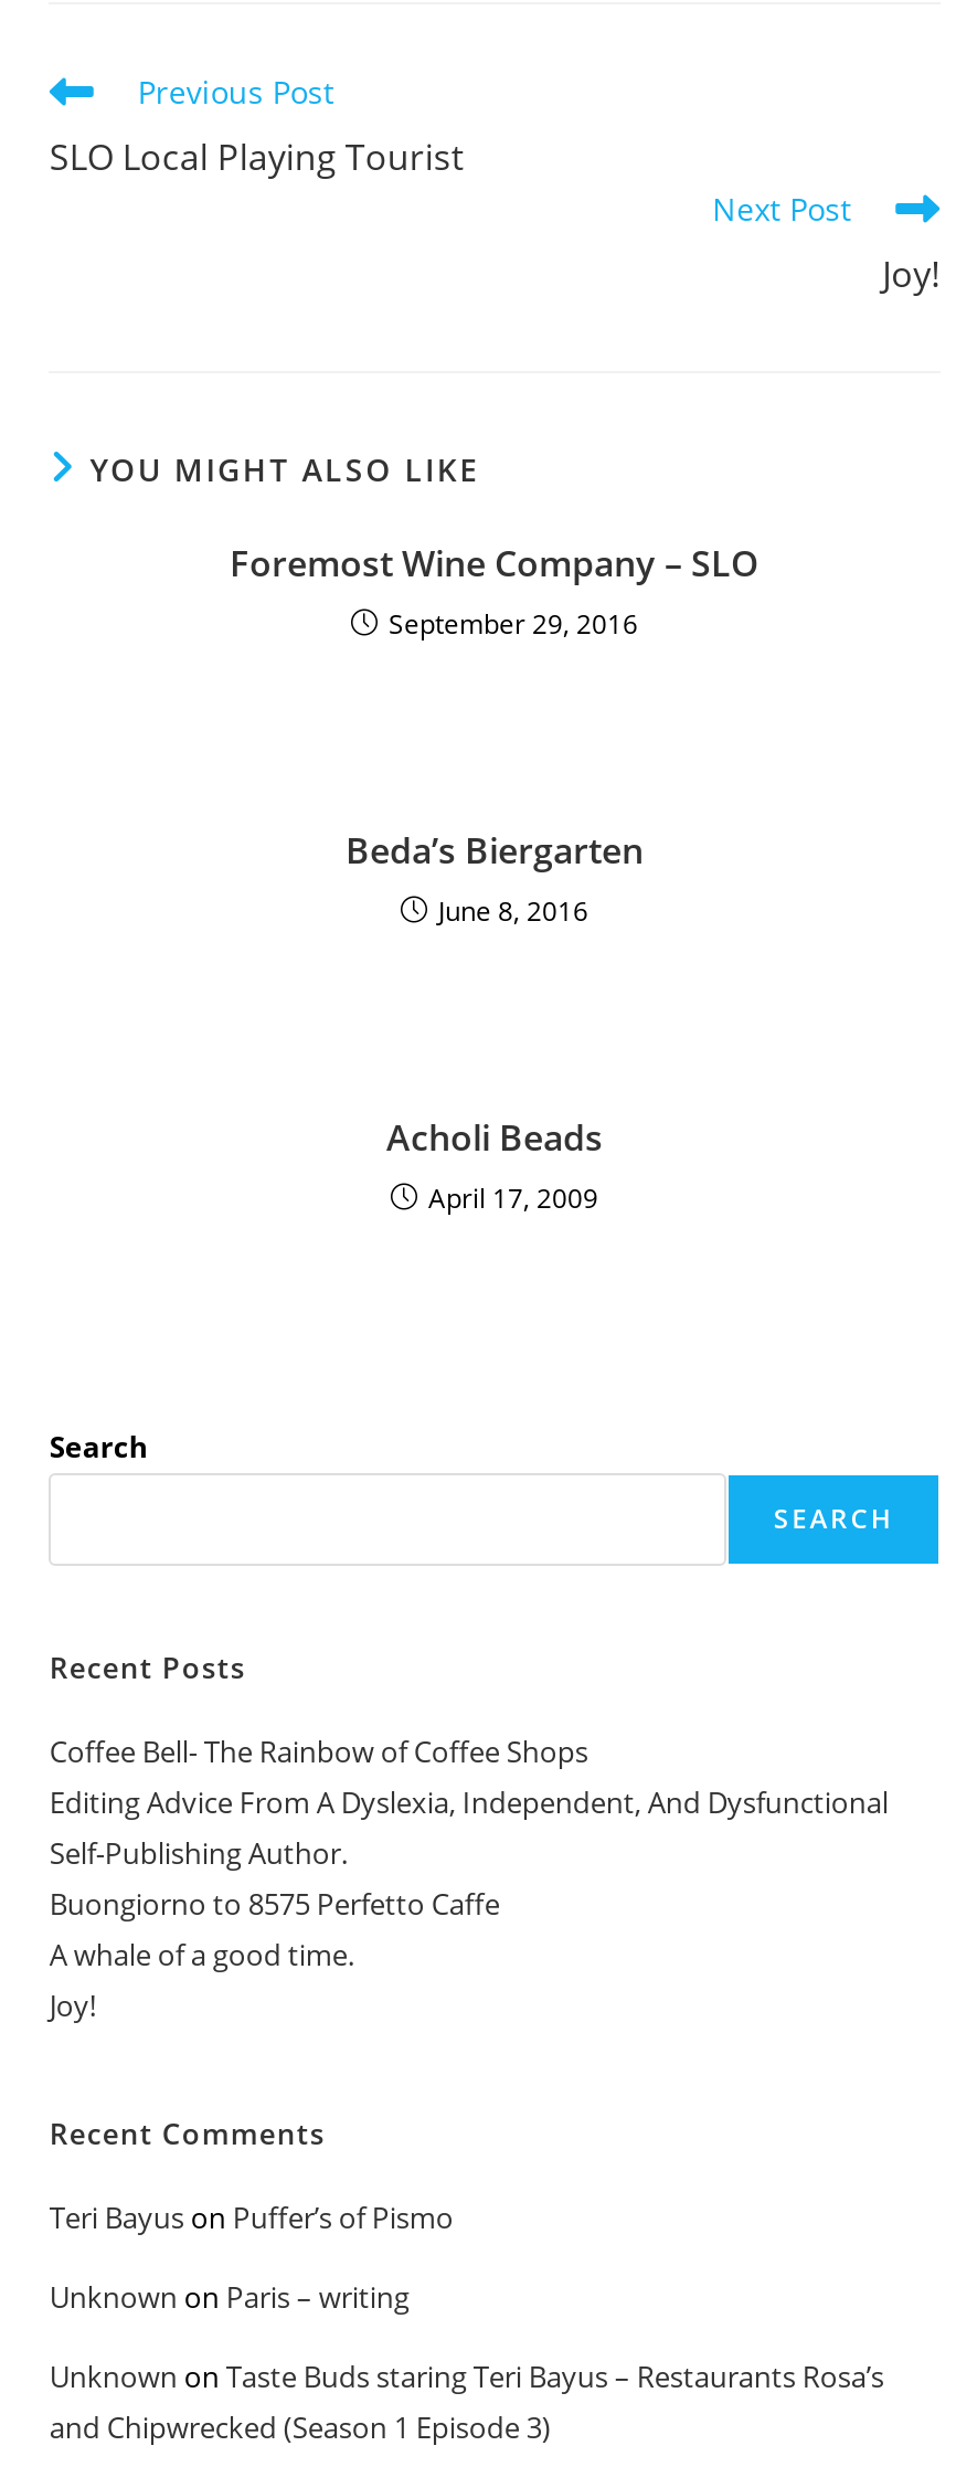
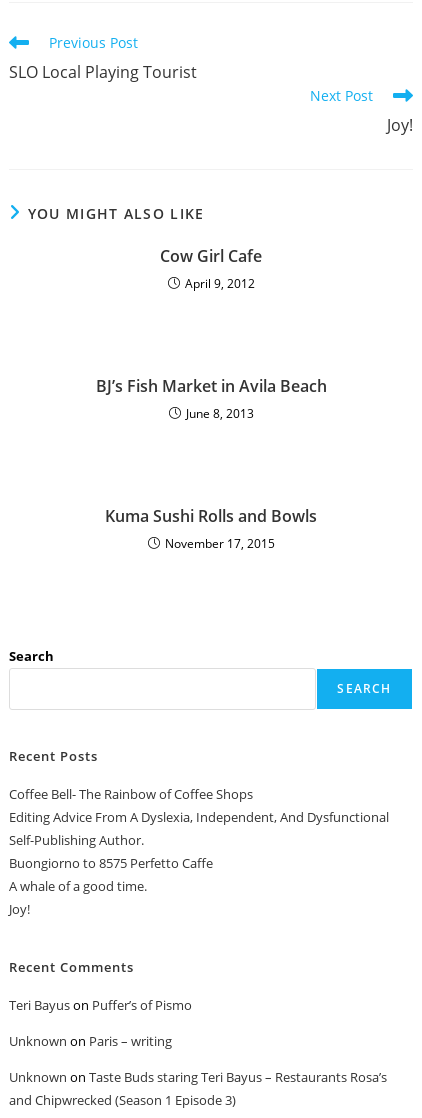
[230,538,760,642] Foremost Wine Company – SLO | September 29, 2016 -> [160,245,262,292] Cow Girl Cafe | April 9, 2012
[346,825,644,929] Beda’s Biergarten | June 8, 2016 -> [95,375,326,422] BJ’s Fish Market in Avila Beach | June 8, 2013
[386,1112,603,1216] Acholi Beads | April 17, 2009 -> [105,505,317,552] Kuma Sushi Rolls and Bowls | November 17, 2015

